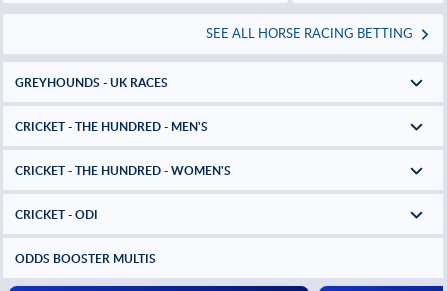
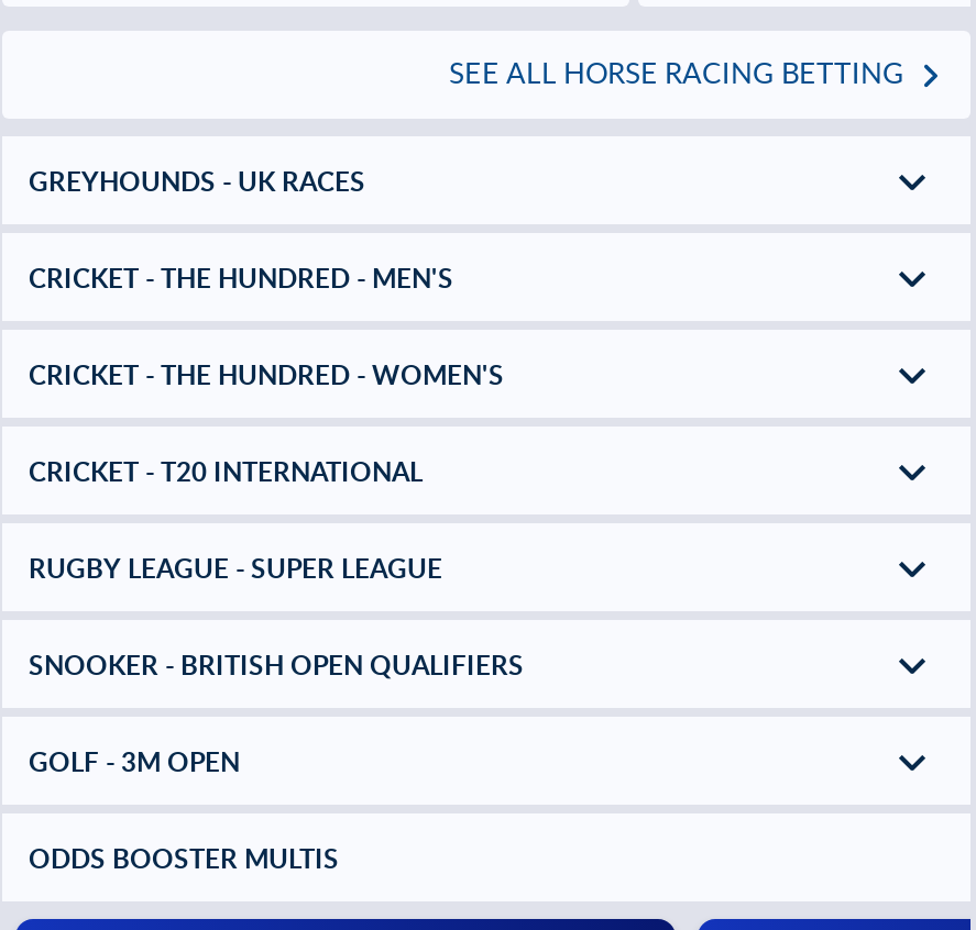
[15,206,98,223] CRICKET - ODI -> [29,452,524,780] CRICKET - T20 INTERNATIONAL | RUGBY LEAGUE - SUPER LEAGUE | SNOOKER - BRITISH OPEN QUALIFIERS | GOLF - 3M OPEN

